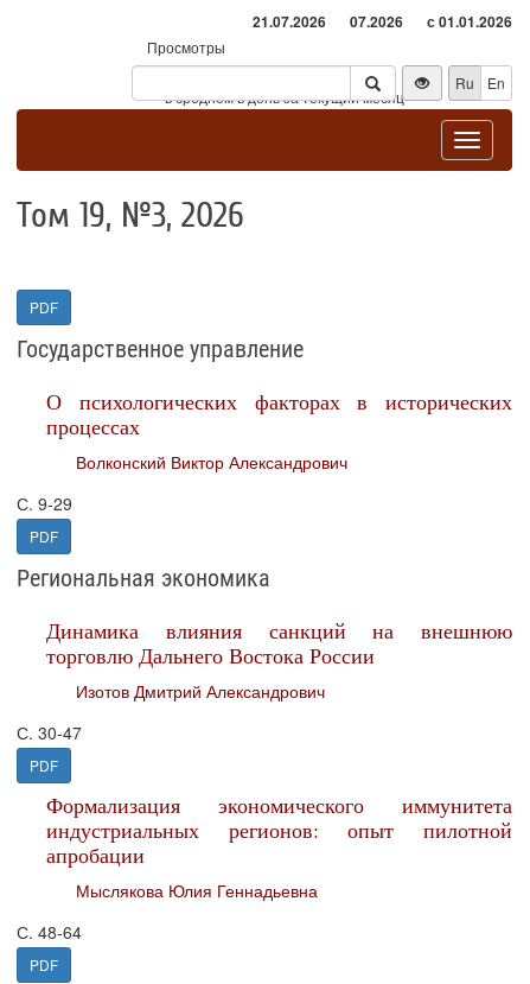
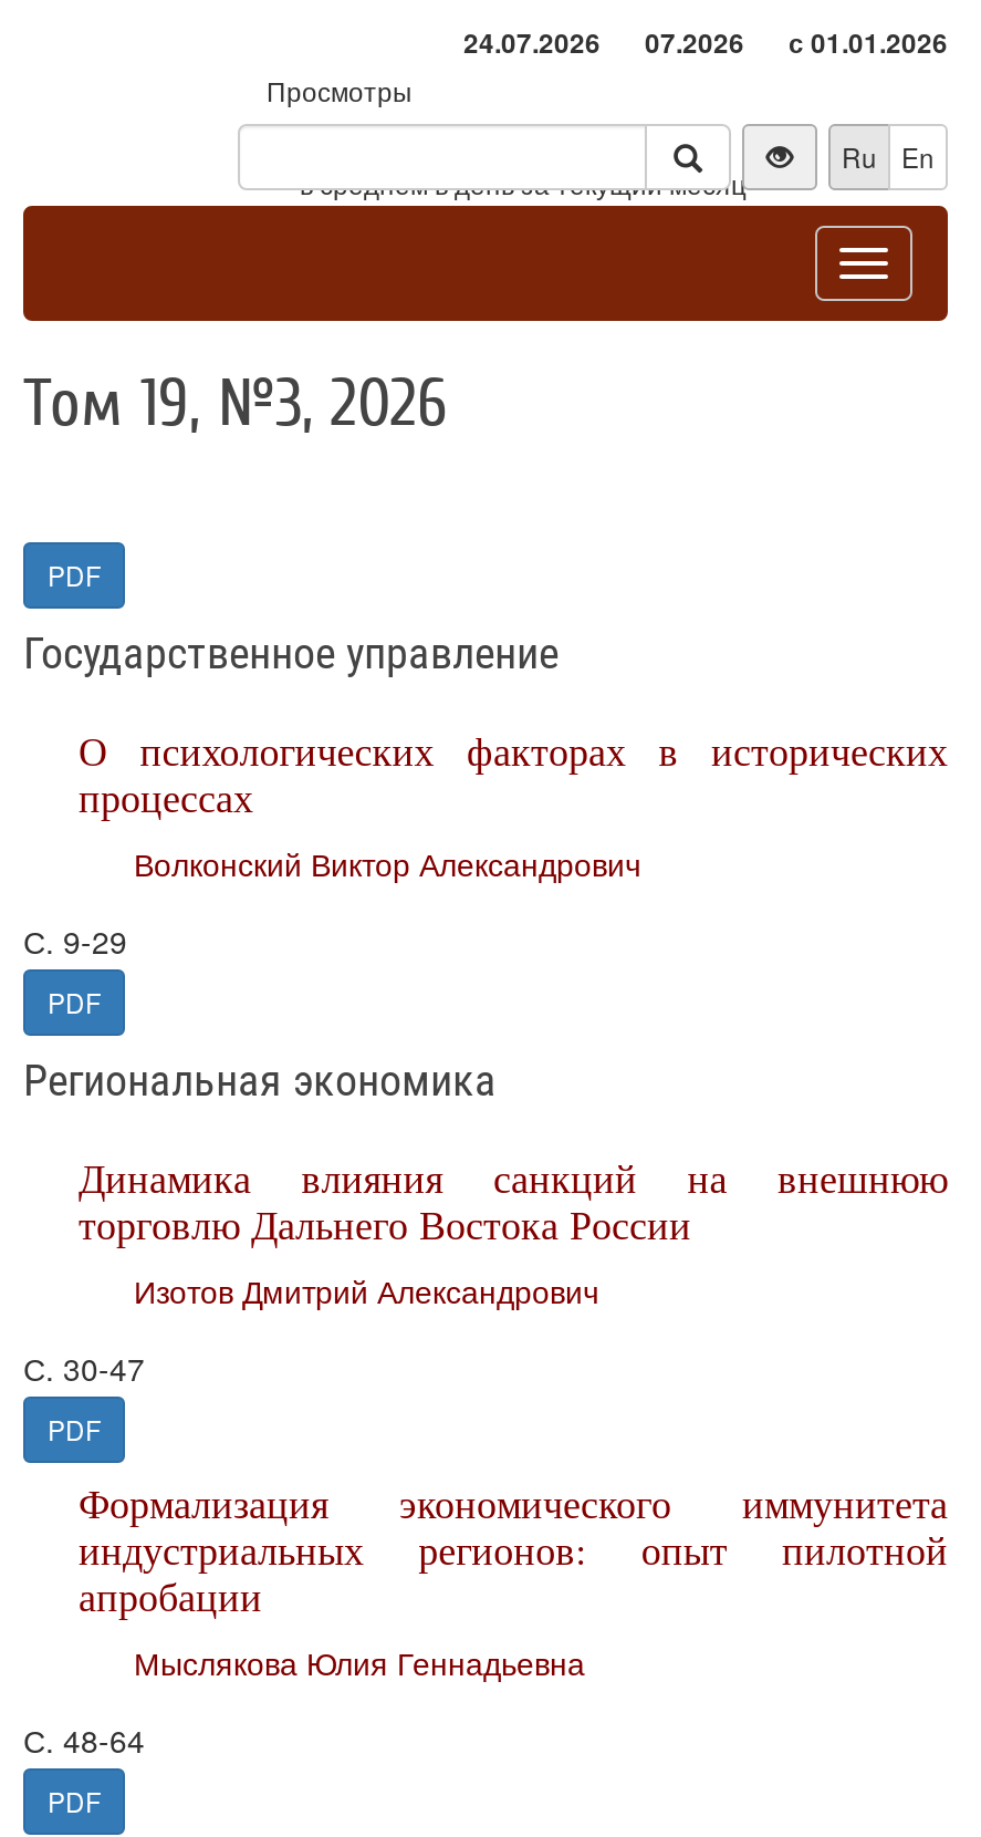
[253,11,512,32] 21.07.2026 07.2026 с 01.01.2026 -> [463,22,948,62] 24.07.2026 07.2026 с 01.01.2026

